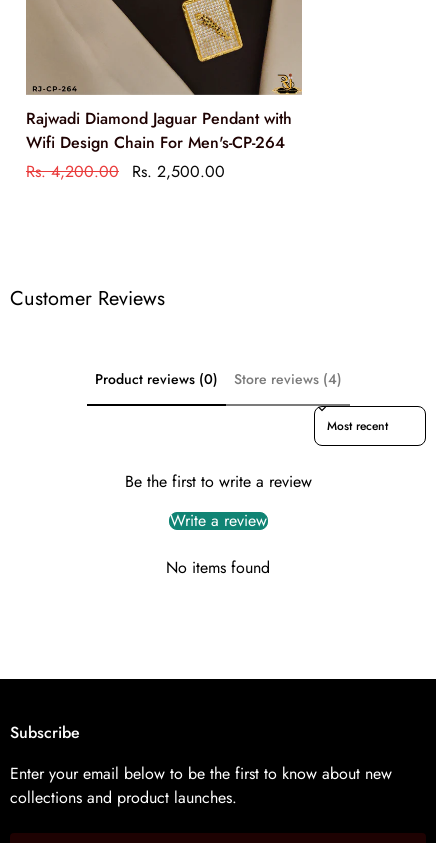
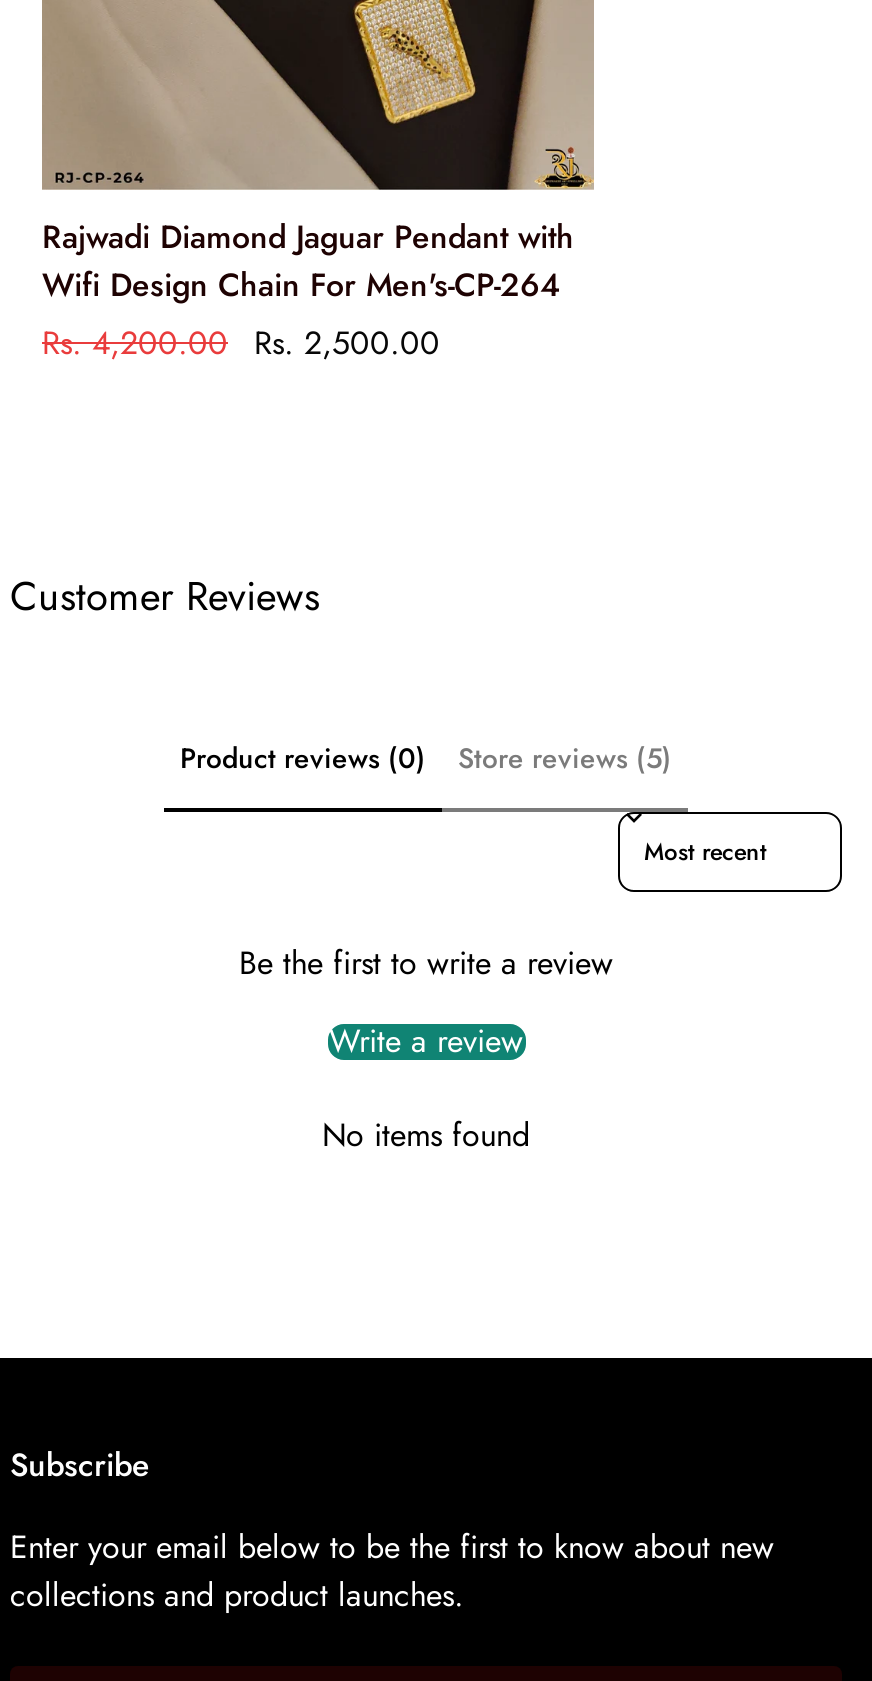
[233,369,341,389] Store reviews (4) -> [458,737,672,777] Store reviews (5)

